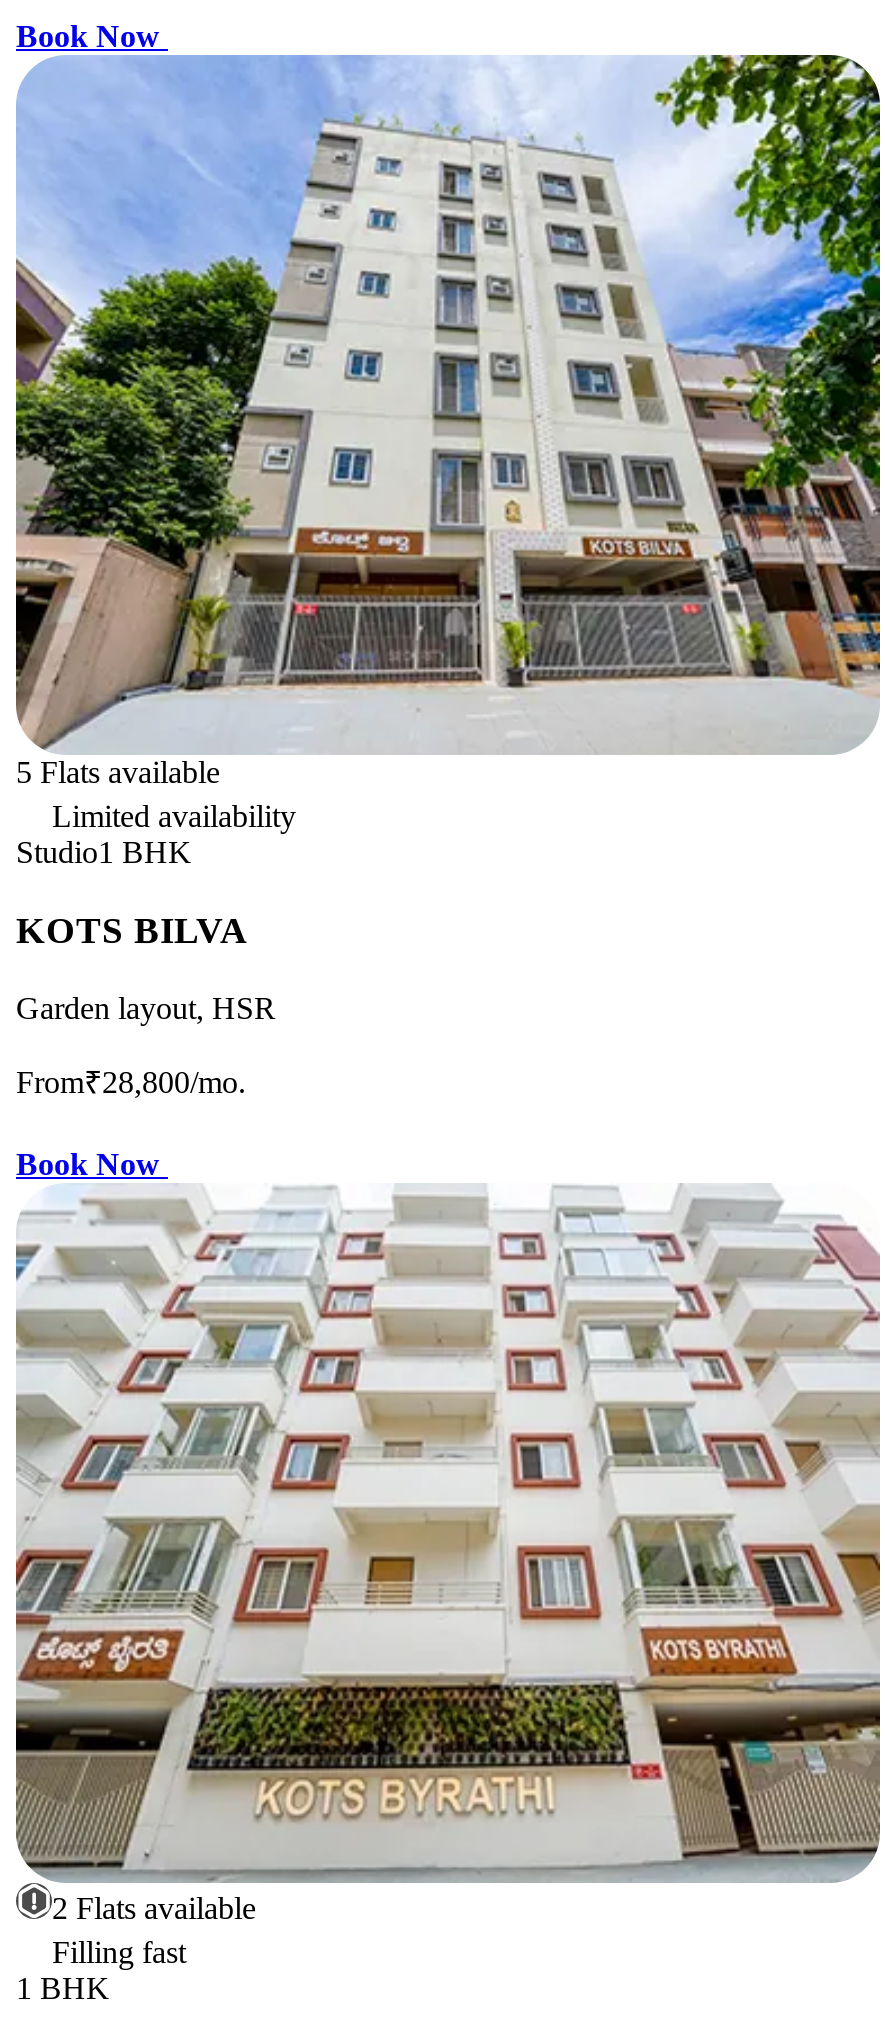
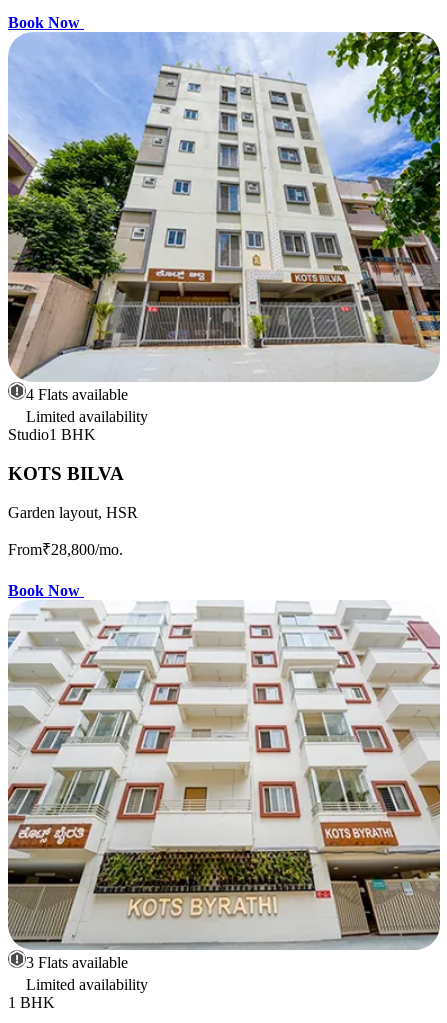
[16,756,220,790] 5 Flats available -> [26,386,128,403] 4 Flats available
[52,1890,256,1968] 2 Flats available | Filling fast -> [26,954,148,993] 3 Flats available | Limited availability

